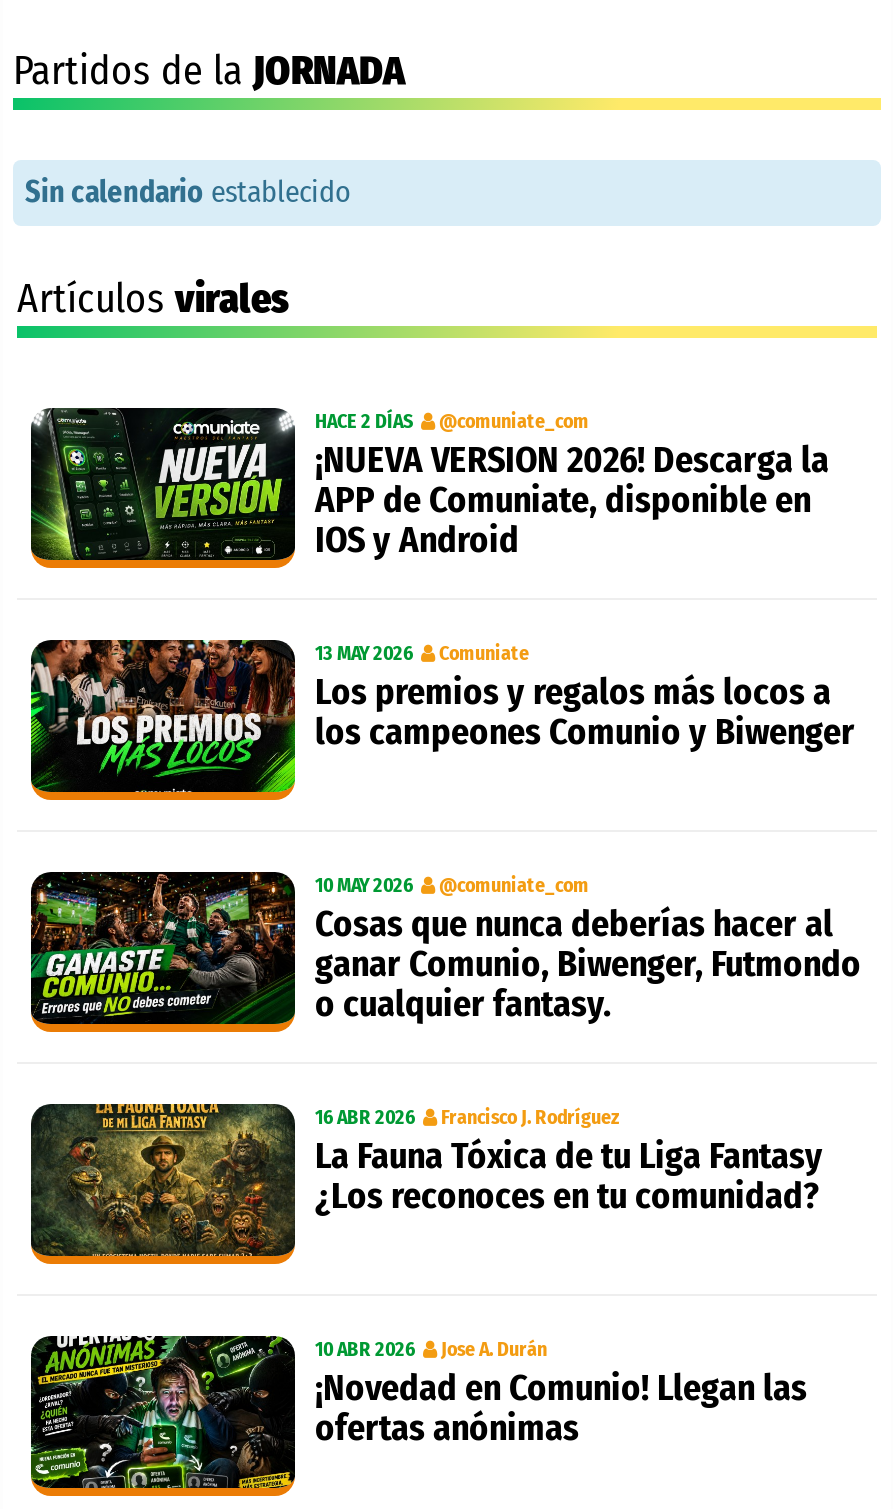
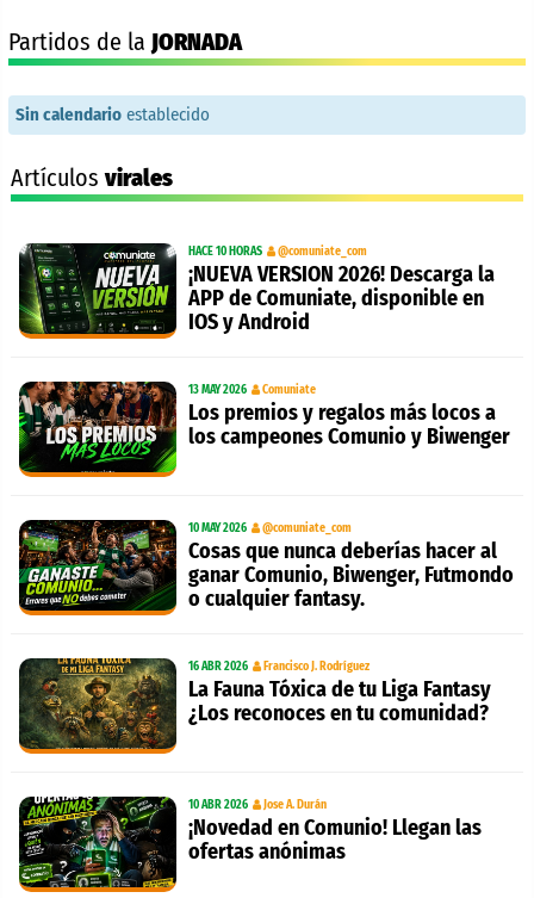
[315,409,589,433] HACE 2 DÍAS @comuniate_com -> [188,244,367,258] HACE 10 HORAS @comuniate_com

